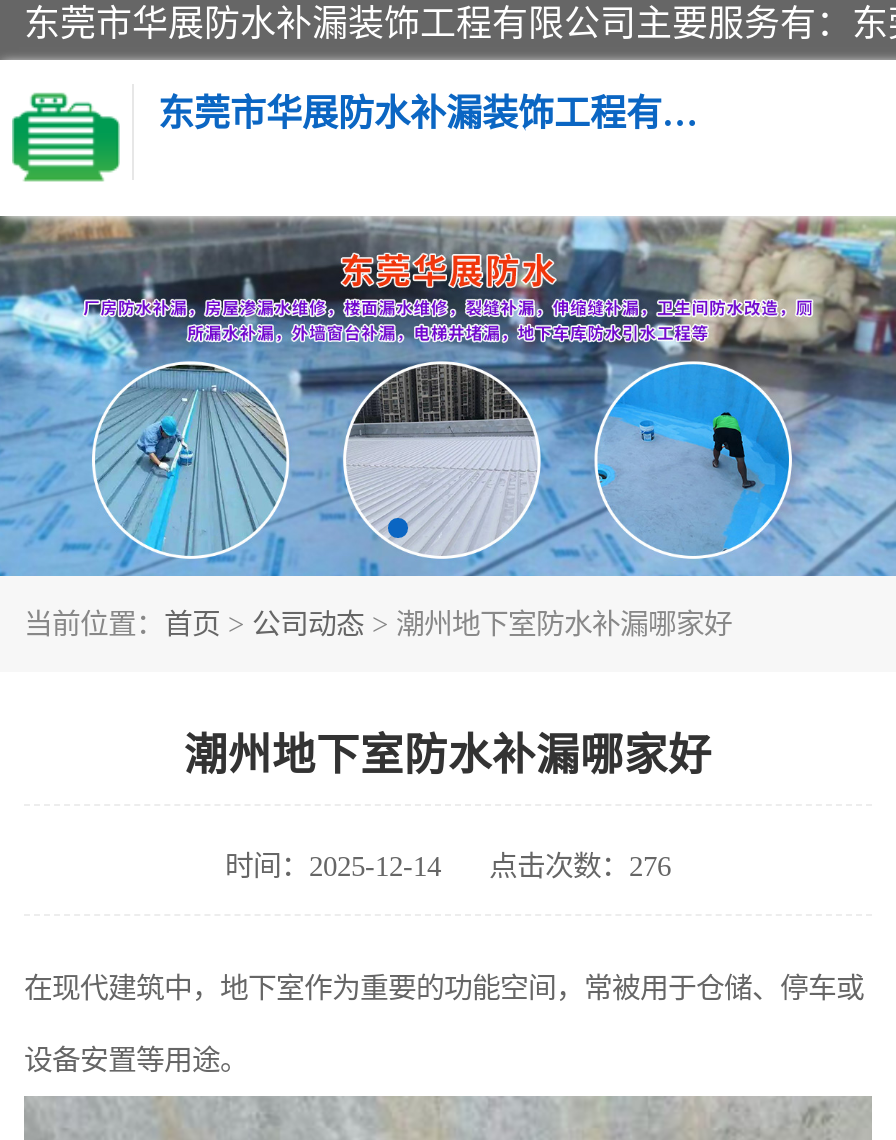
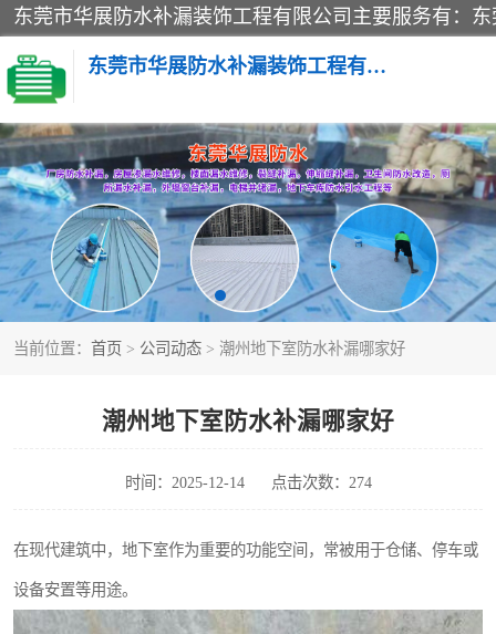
[225,850,671,882] 时间：2025-12-14 点击次数：276 -> [125,474,371,491] 时间：2025-12-14 点击次数：274

